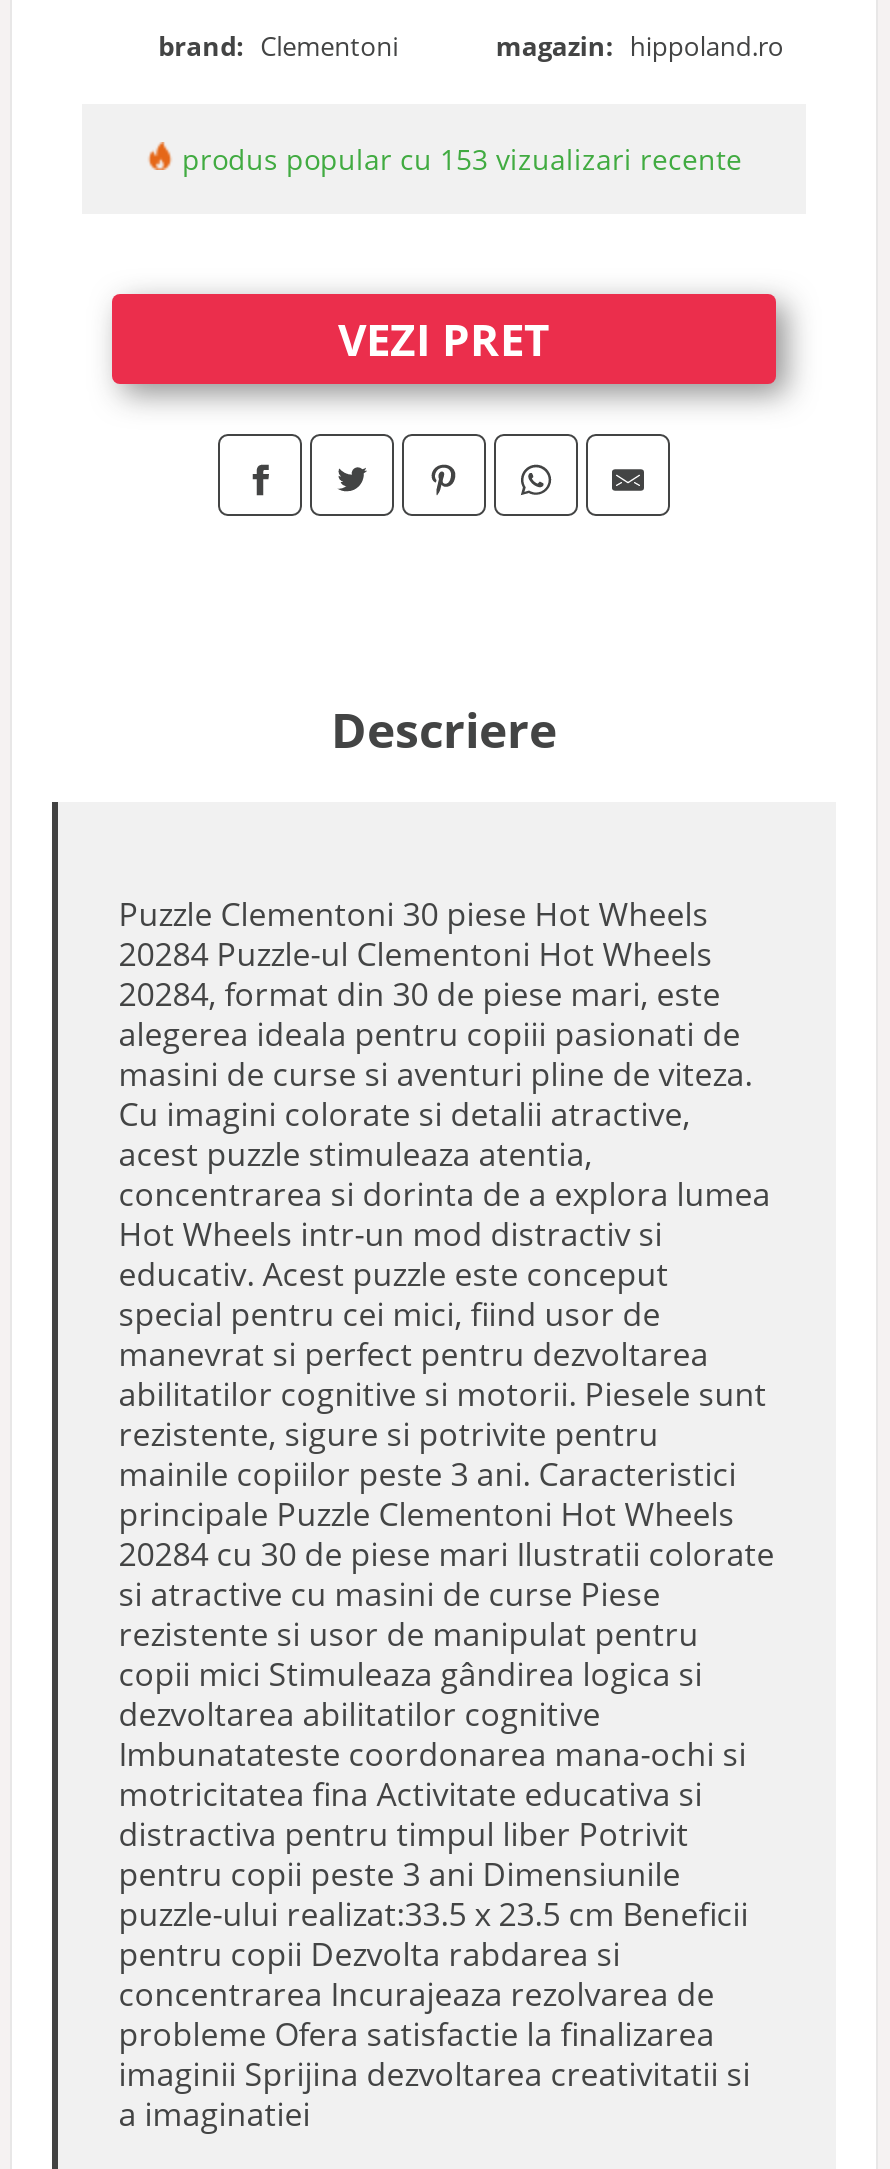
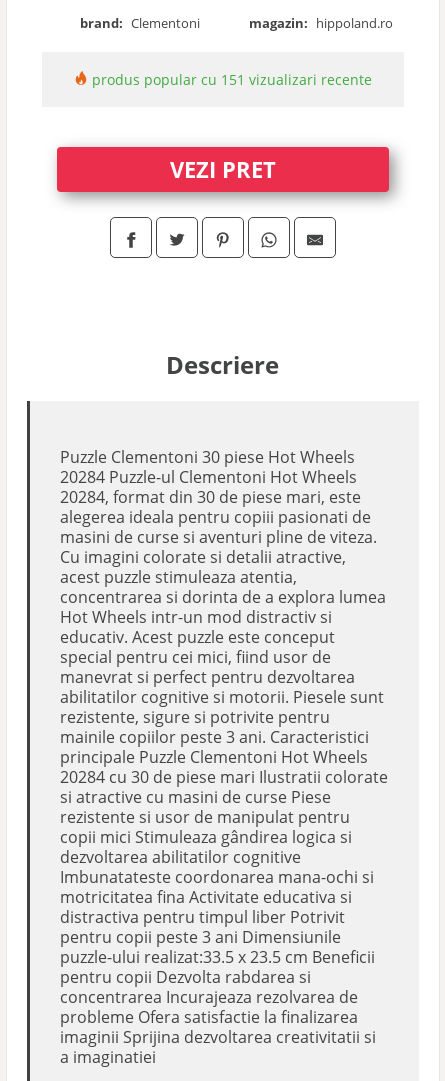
[174,140,742,178] produs popular cu 153 vizualizari recente -> [88,70,372,89] produs popular cu 151 vizualizari recente

